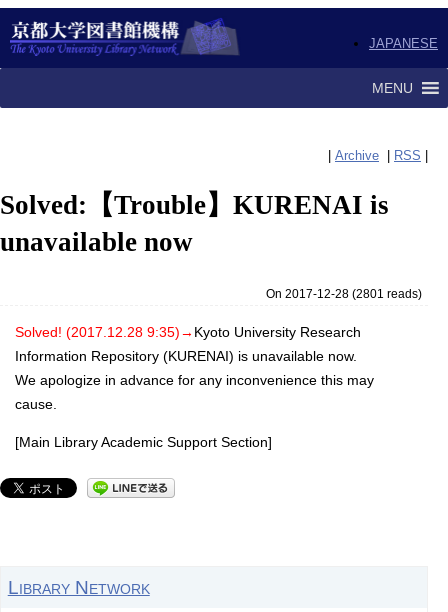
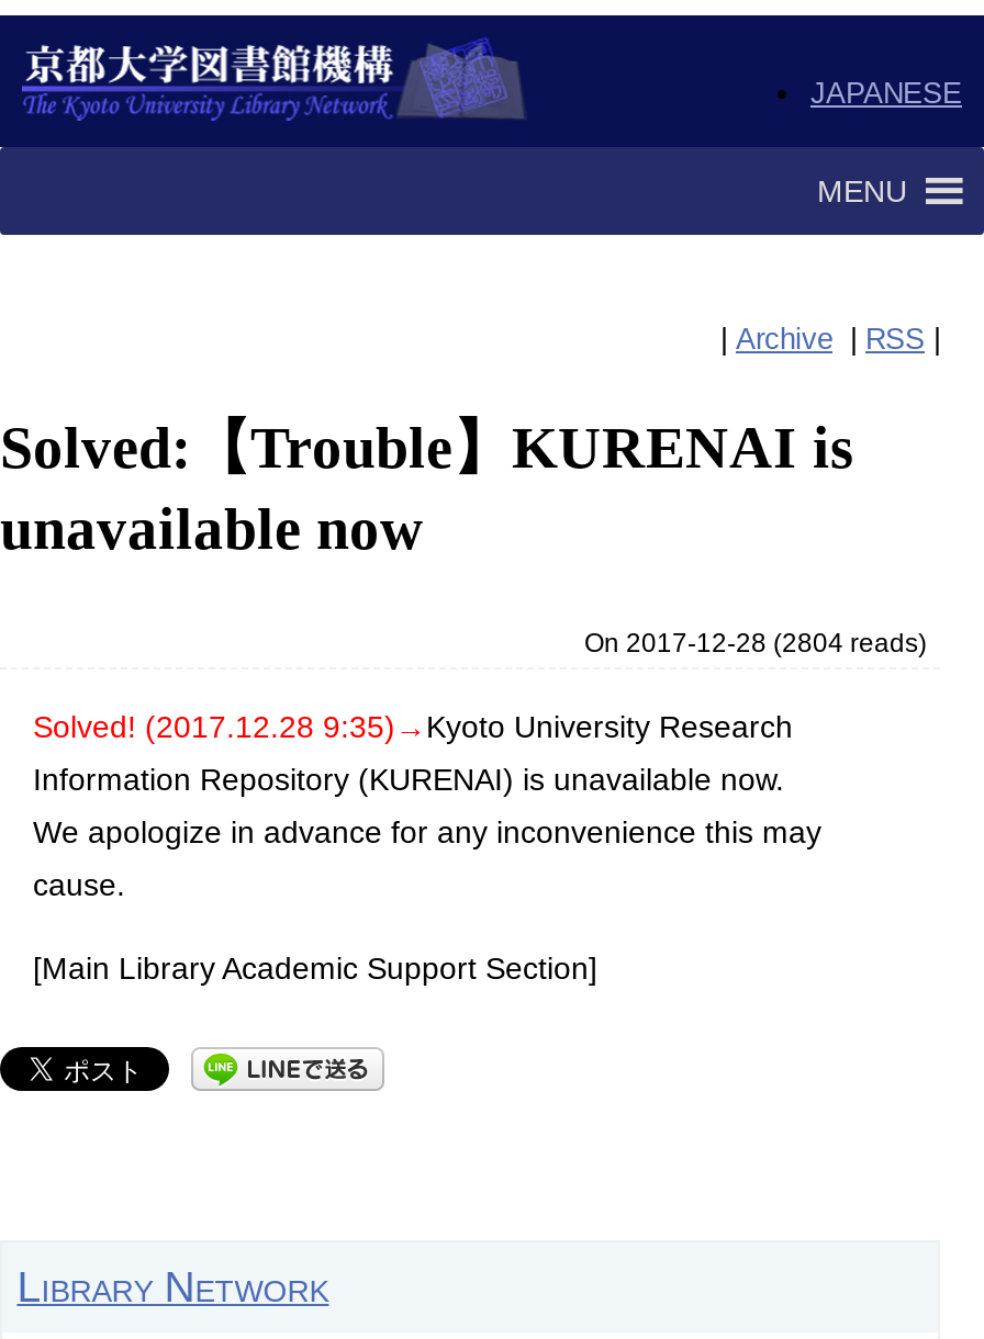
[263,287,422,301] On 2017-12-28 (2801 reads) -> [578,627,927,658] On 2017-12-28 (2804 reads)

